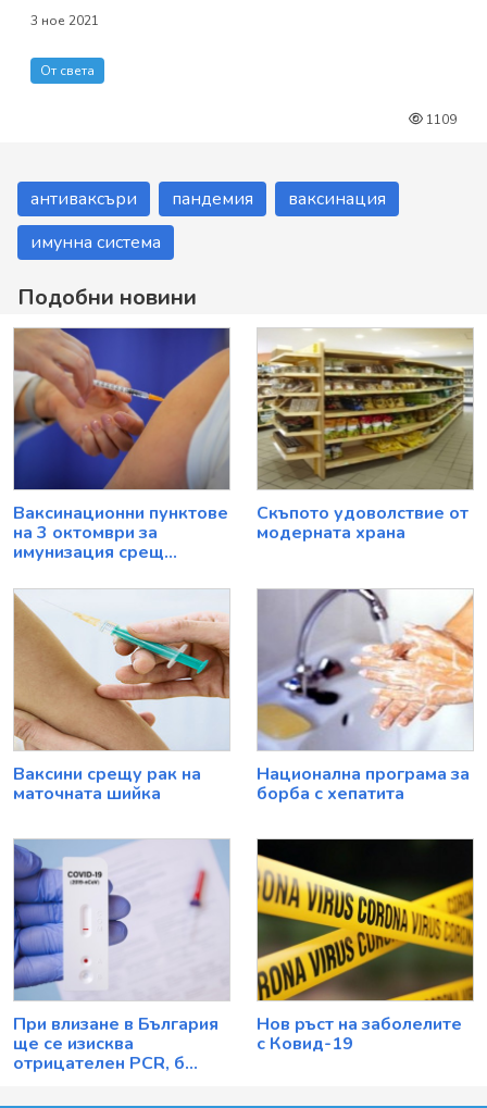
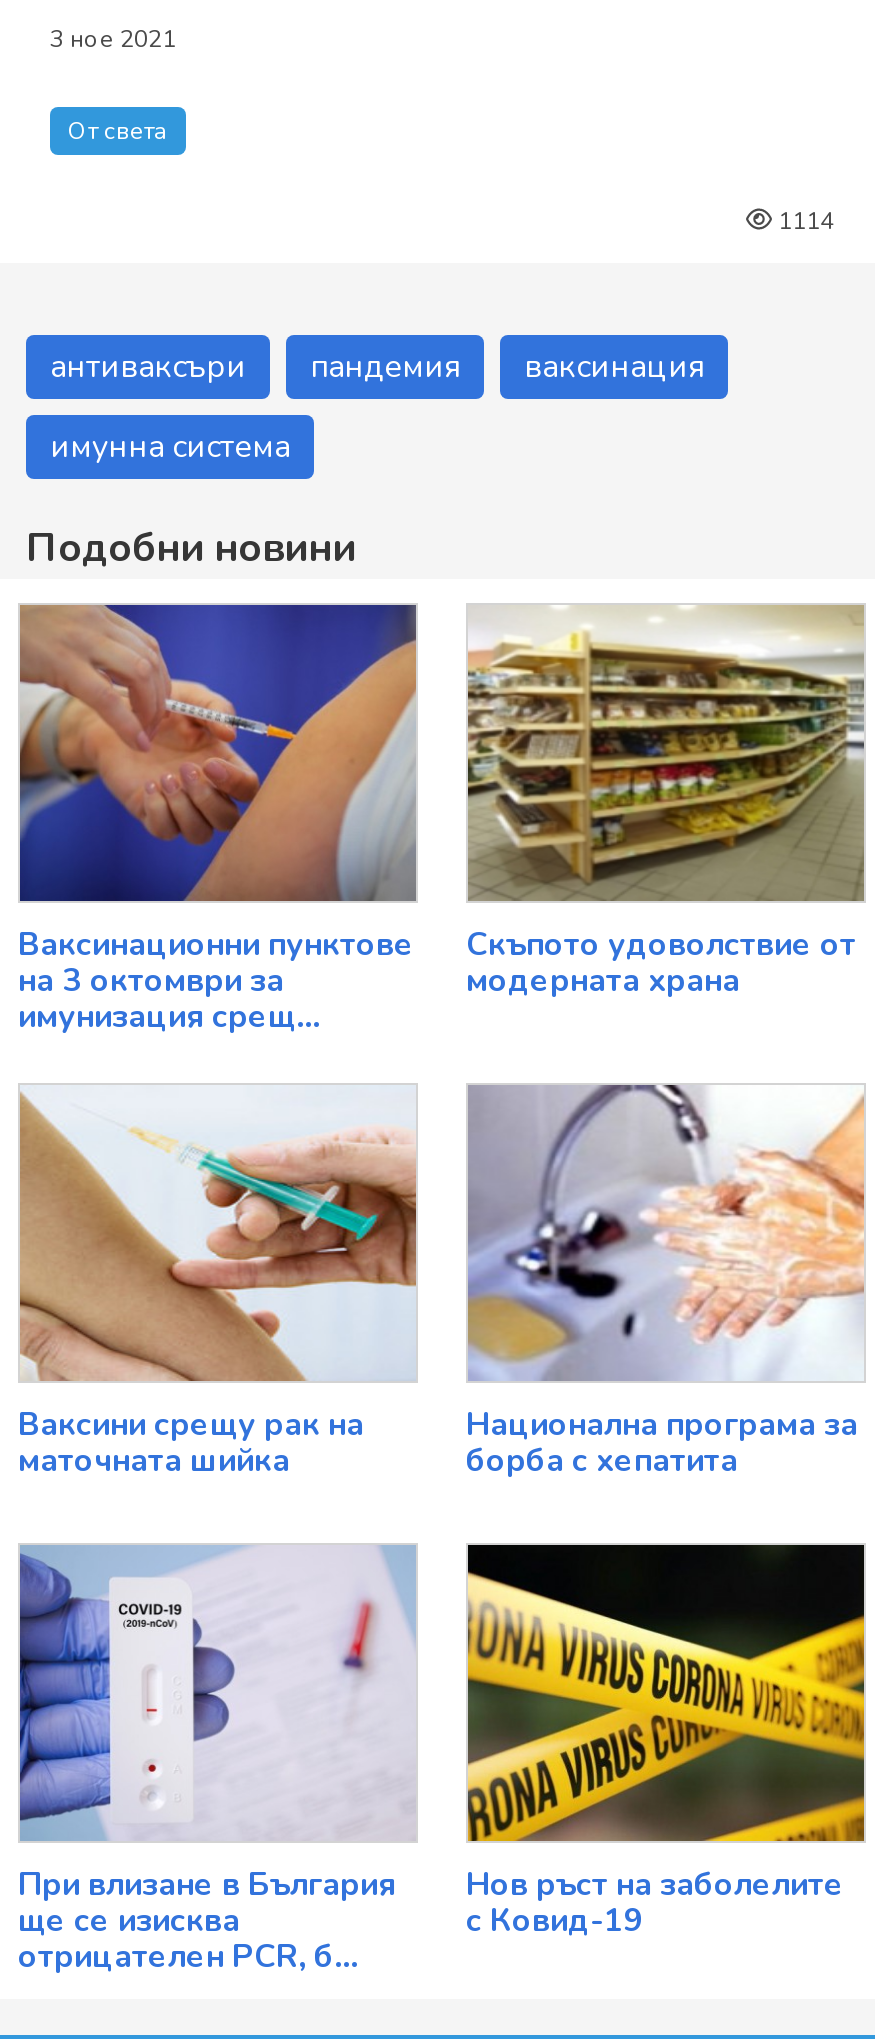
[423,110,457,128] 1109 -> [772,204,834,236] 1114

